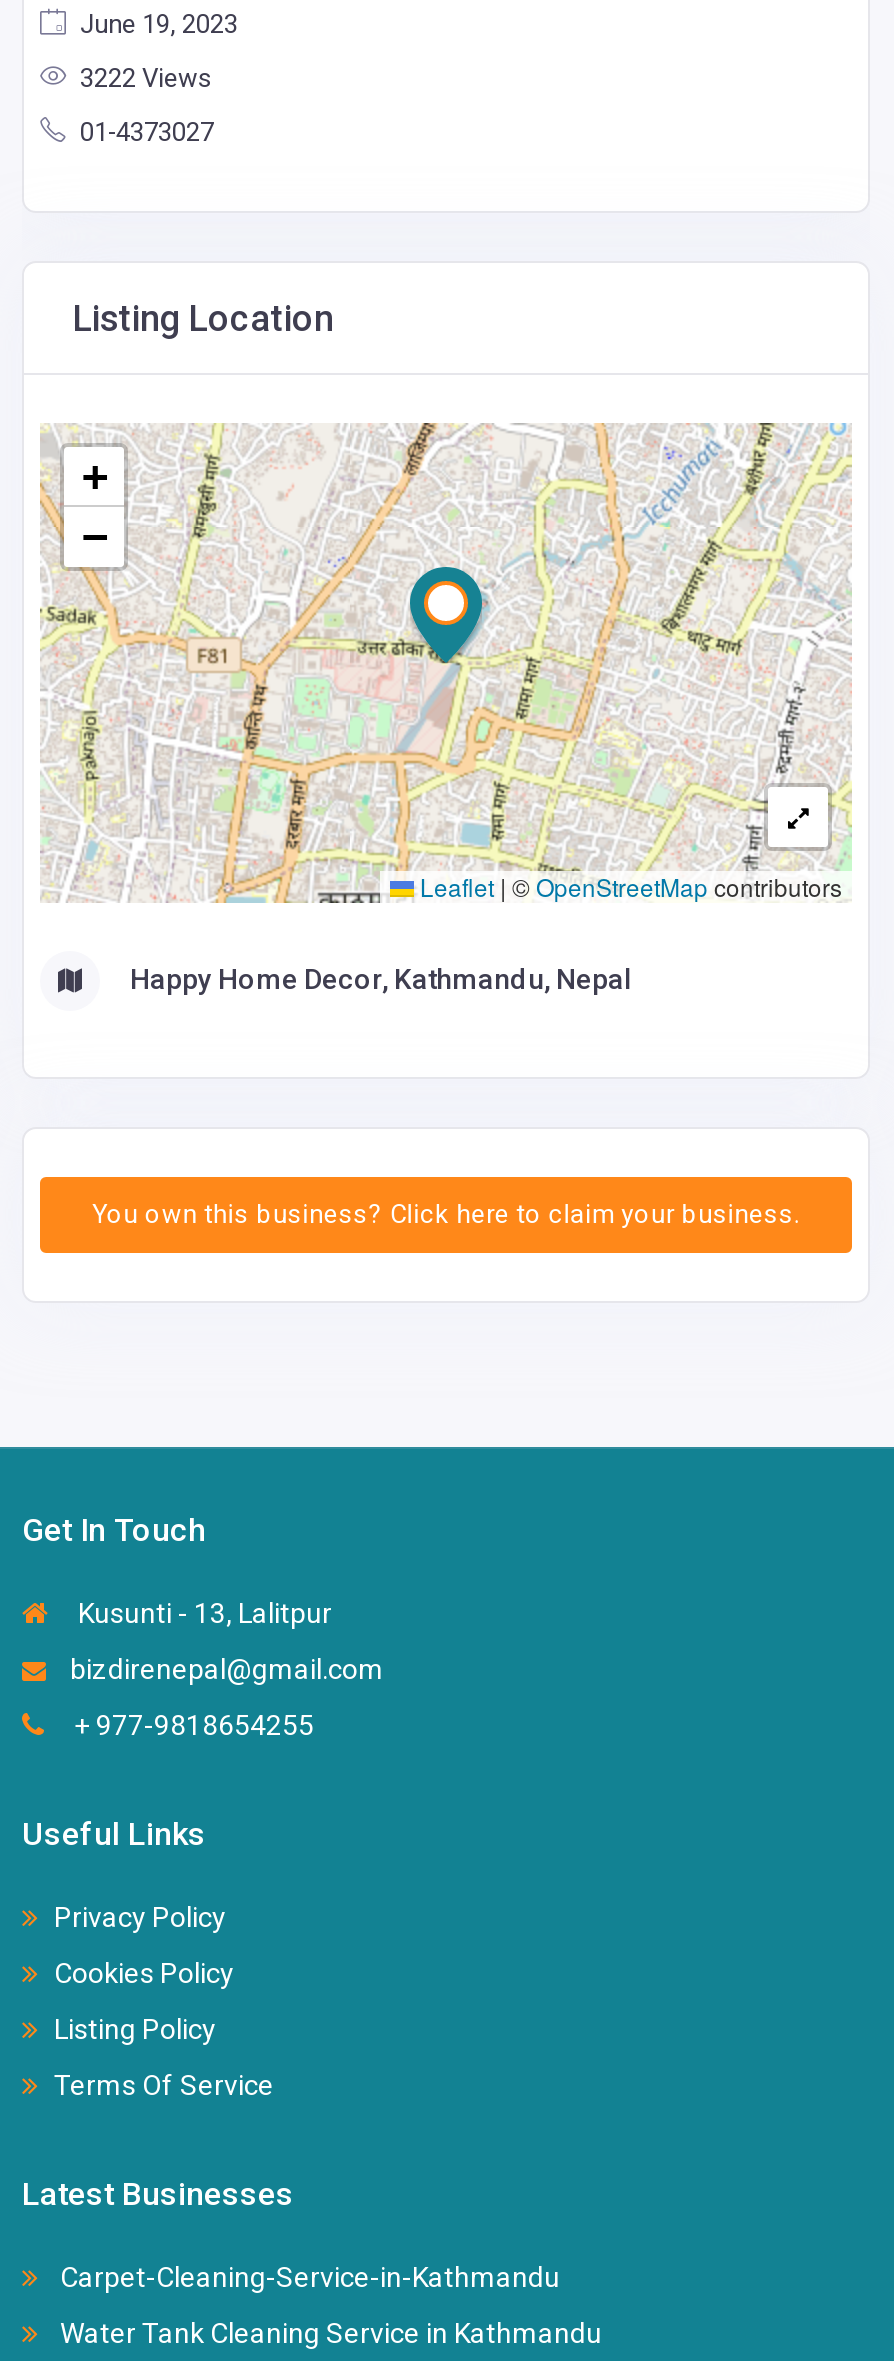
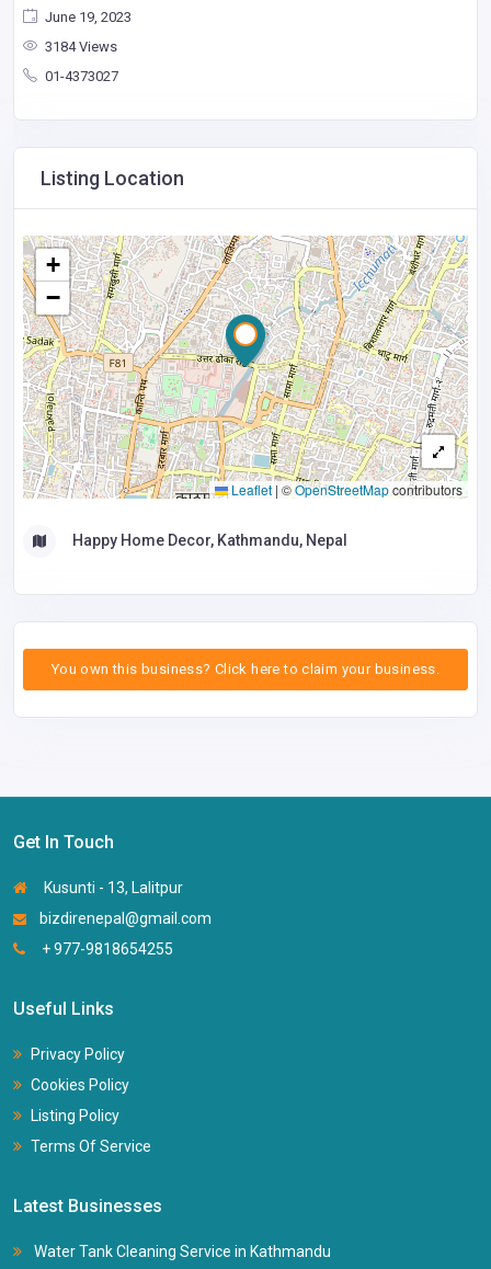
[74,62,212,92] 3222 Views -> [42,38,117,54] 3184 Views
[54,2262,560,2294] Carpet-Cleaning-Service-in-Kathmandu -> none

